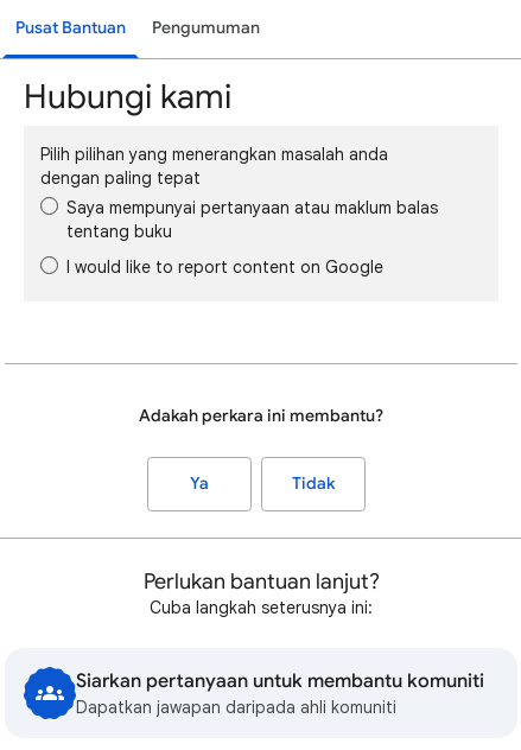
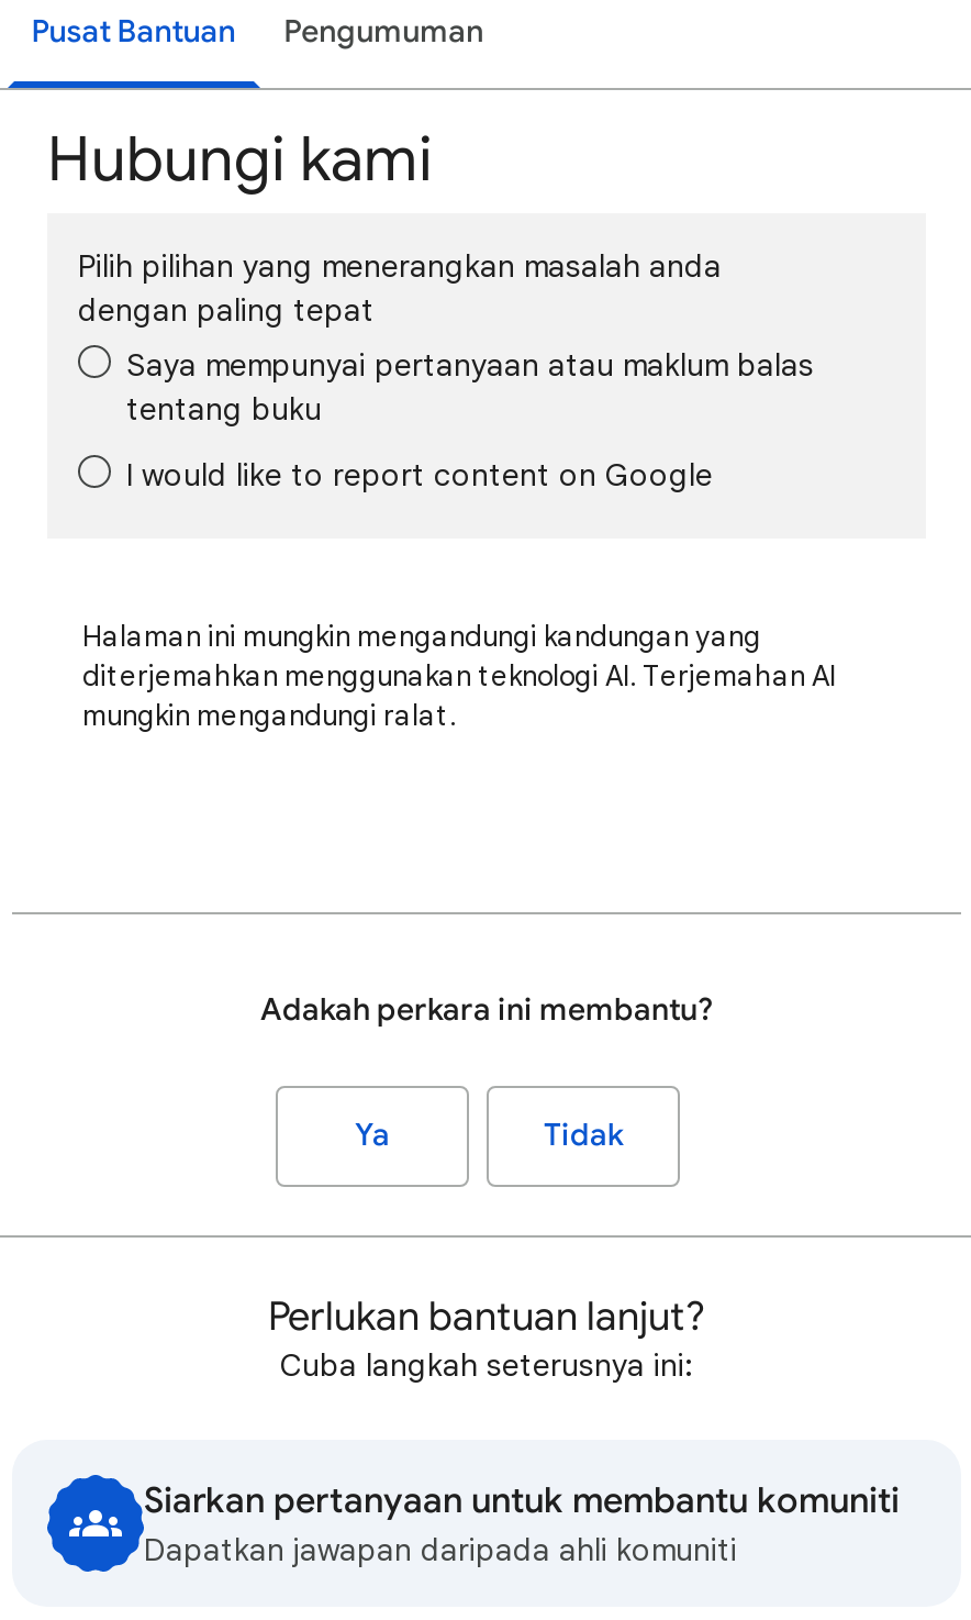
none -> [82,618,836,734] Halaman ini mungkin mengandungi kandungan yang | diterjemahkan menggunakan teknologi AI. Terjemahan AI | mungkin mengandungi ralat.

